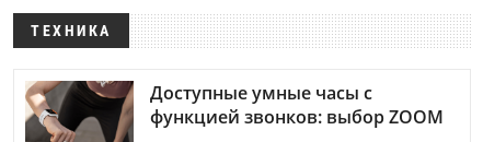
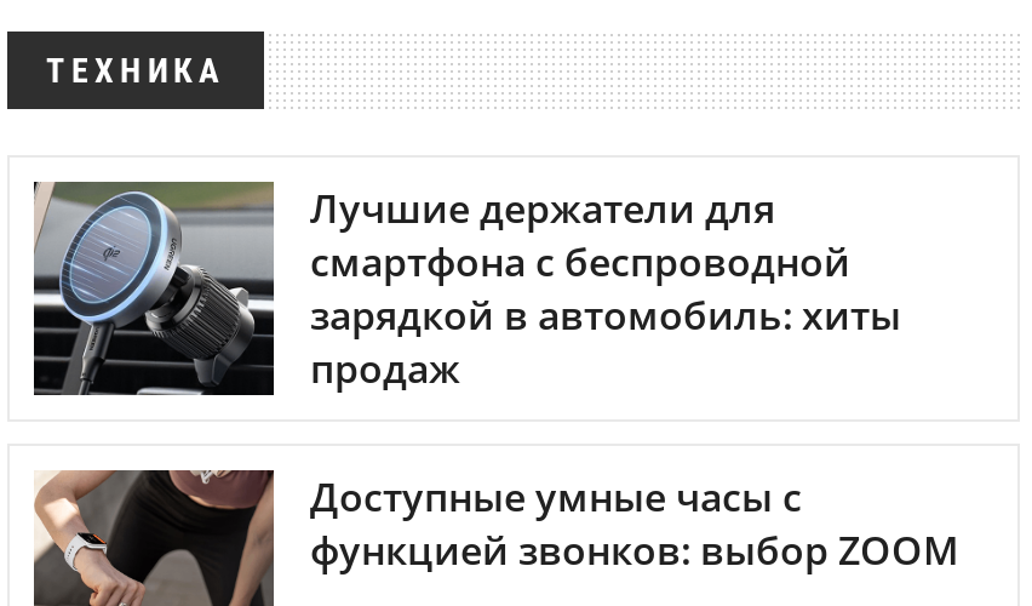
none -> [31,179,901,398] [image] | Лучшие держатели для | смартфона с беспроводной | зарядкой в автомобиль: хиты | продаж

